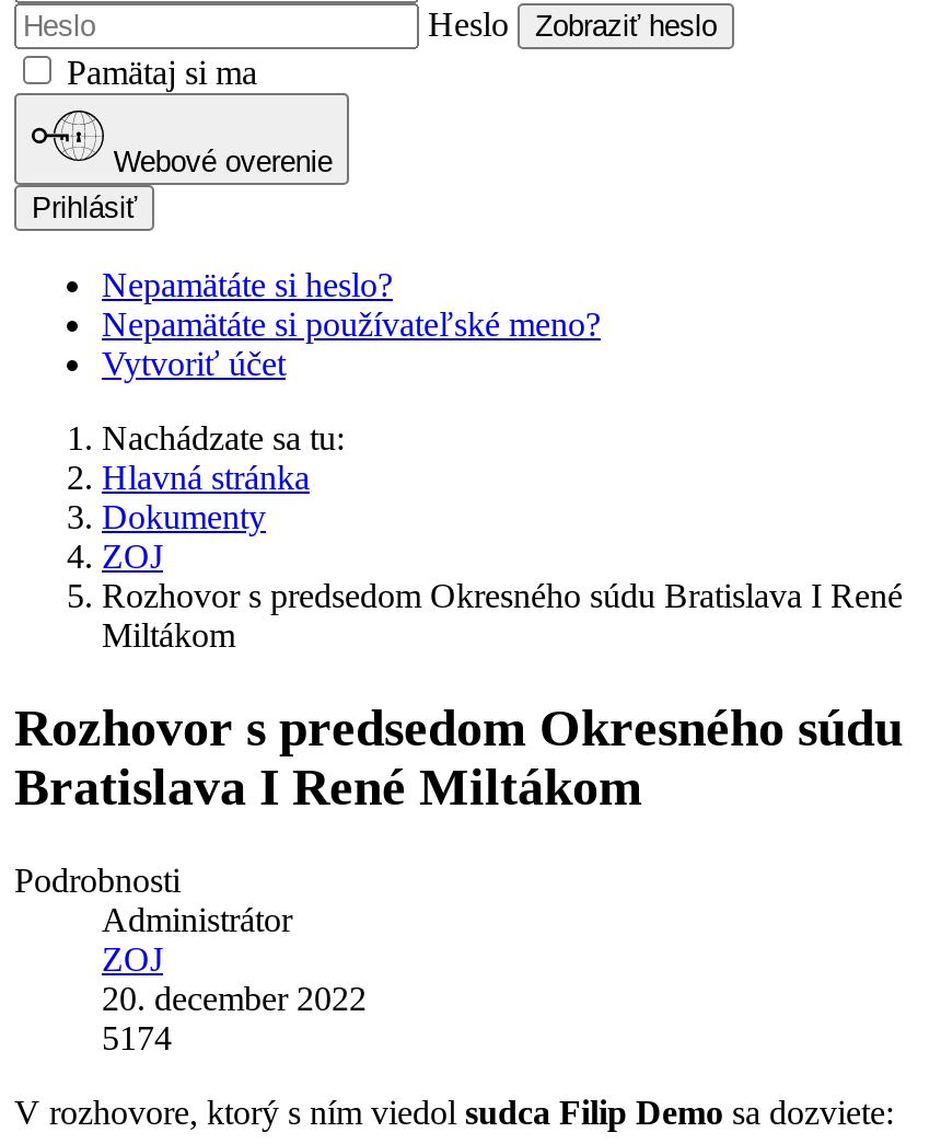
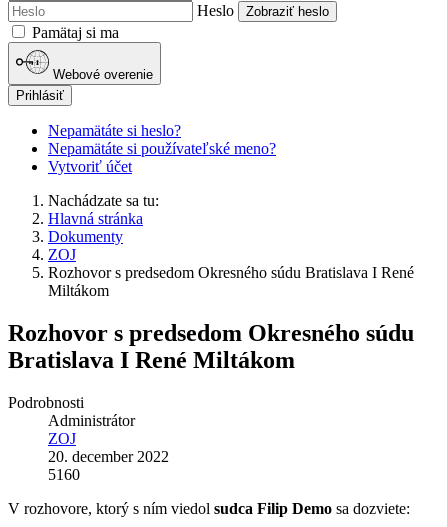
[102,1019,172,1057] 5174 -> [48,466,80,483] 5160

